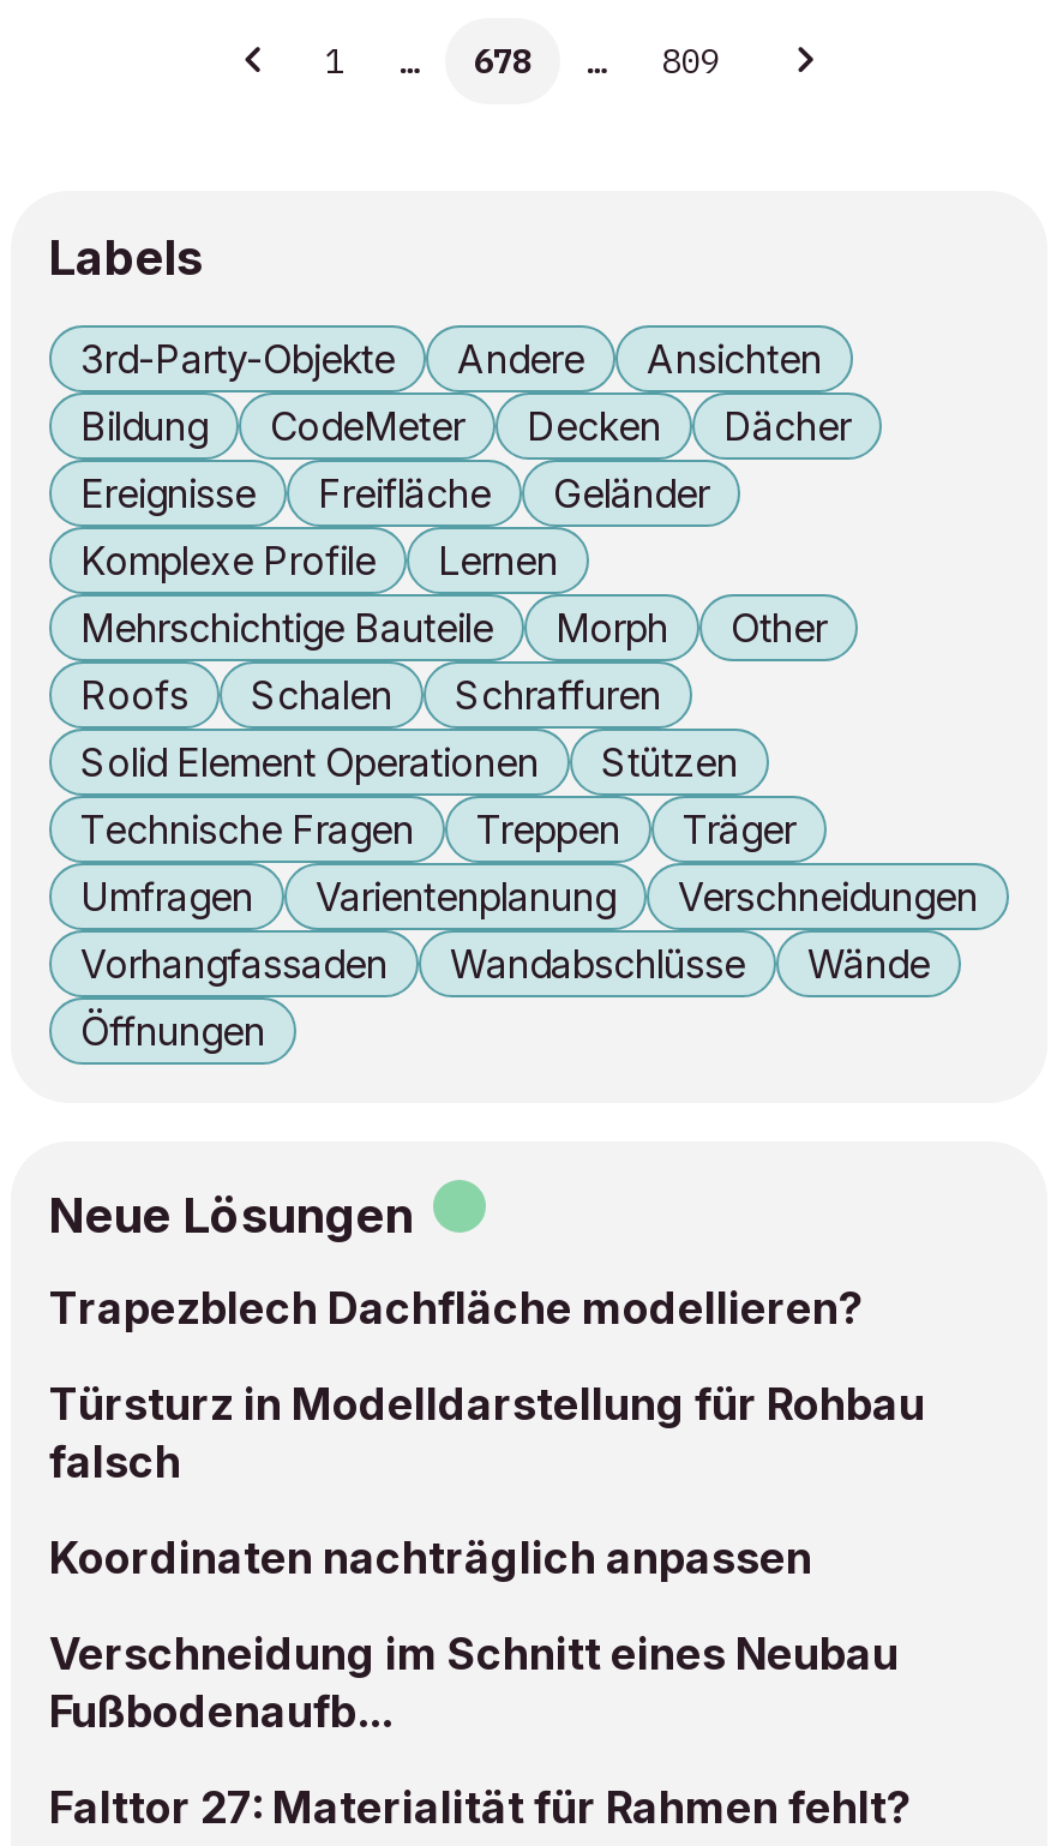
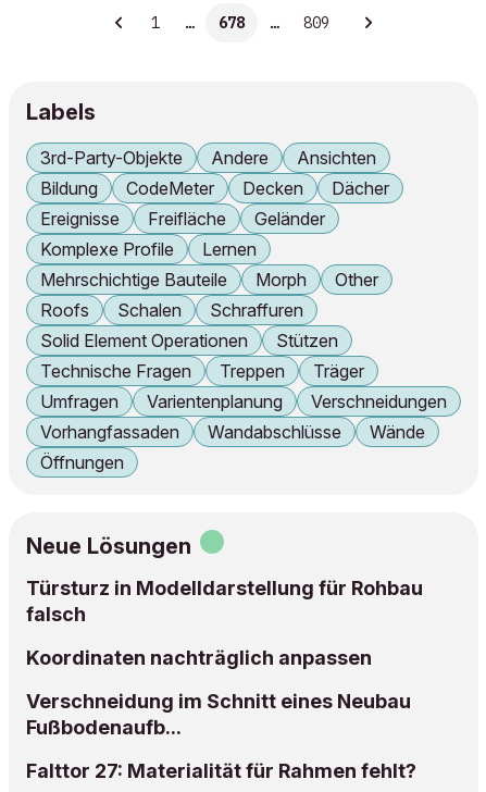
[49,1283,863,1333] Trapezblech Dachfläche modellieren? -> none

